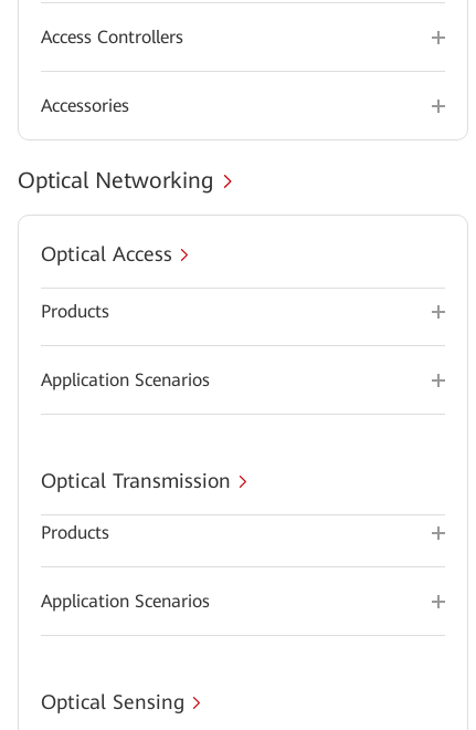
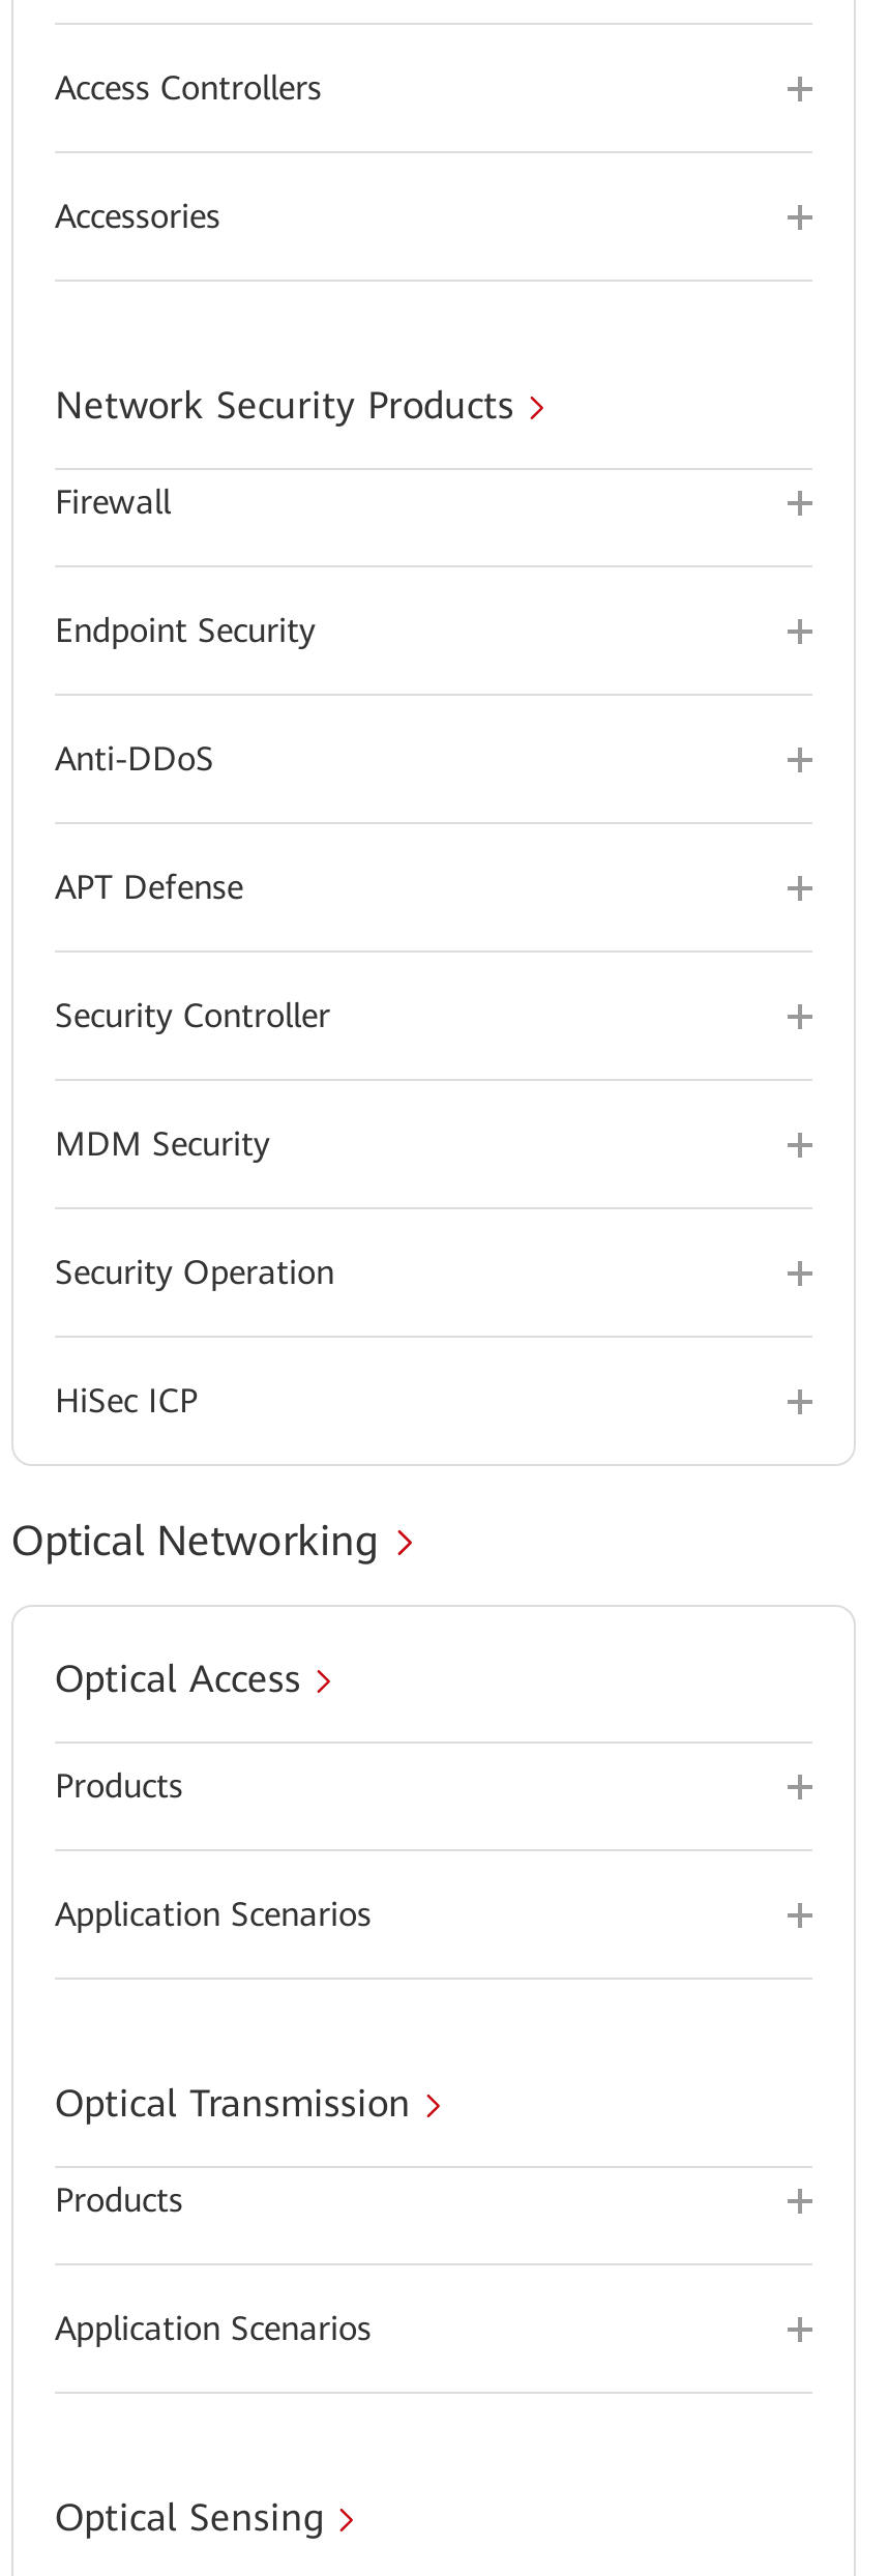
none -> [55,383,514,1421] Network Security Products | Firewall | Endpoint Security | Anti-DDoS | APT Defense | Security Controller | MDM Security | Security Operation | HiSec ICP

